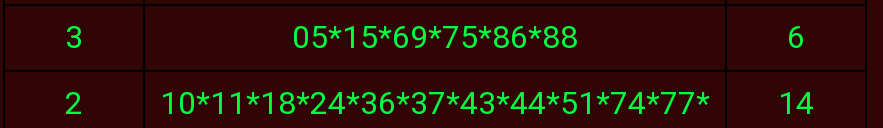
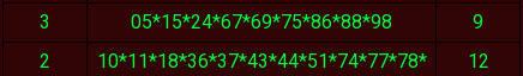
[292,18,578,56] 05*15*69*75*86*88 -> [131,11,392,33] 05*15*24*67*69*75*86*88*98
[787,18,805,56] 6 -> [473,11,483,33] 9
[160,84,710,122] 10*11*18*24*36*37*43*44*51*74*77* -> [97,50,426,72] 10*11*18*36*37*43*44*51*74*77*78*
[778,84,814,122] 14 -> [467,50,489,72] 12

